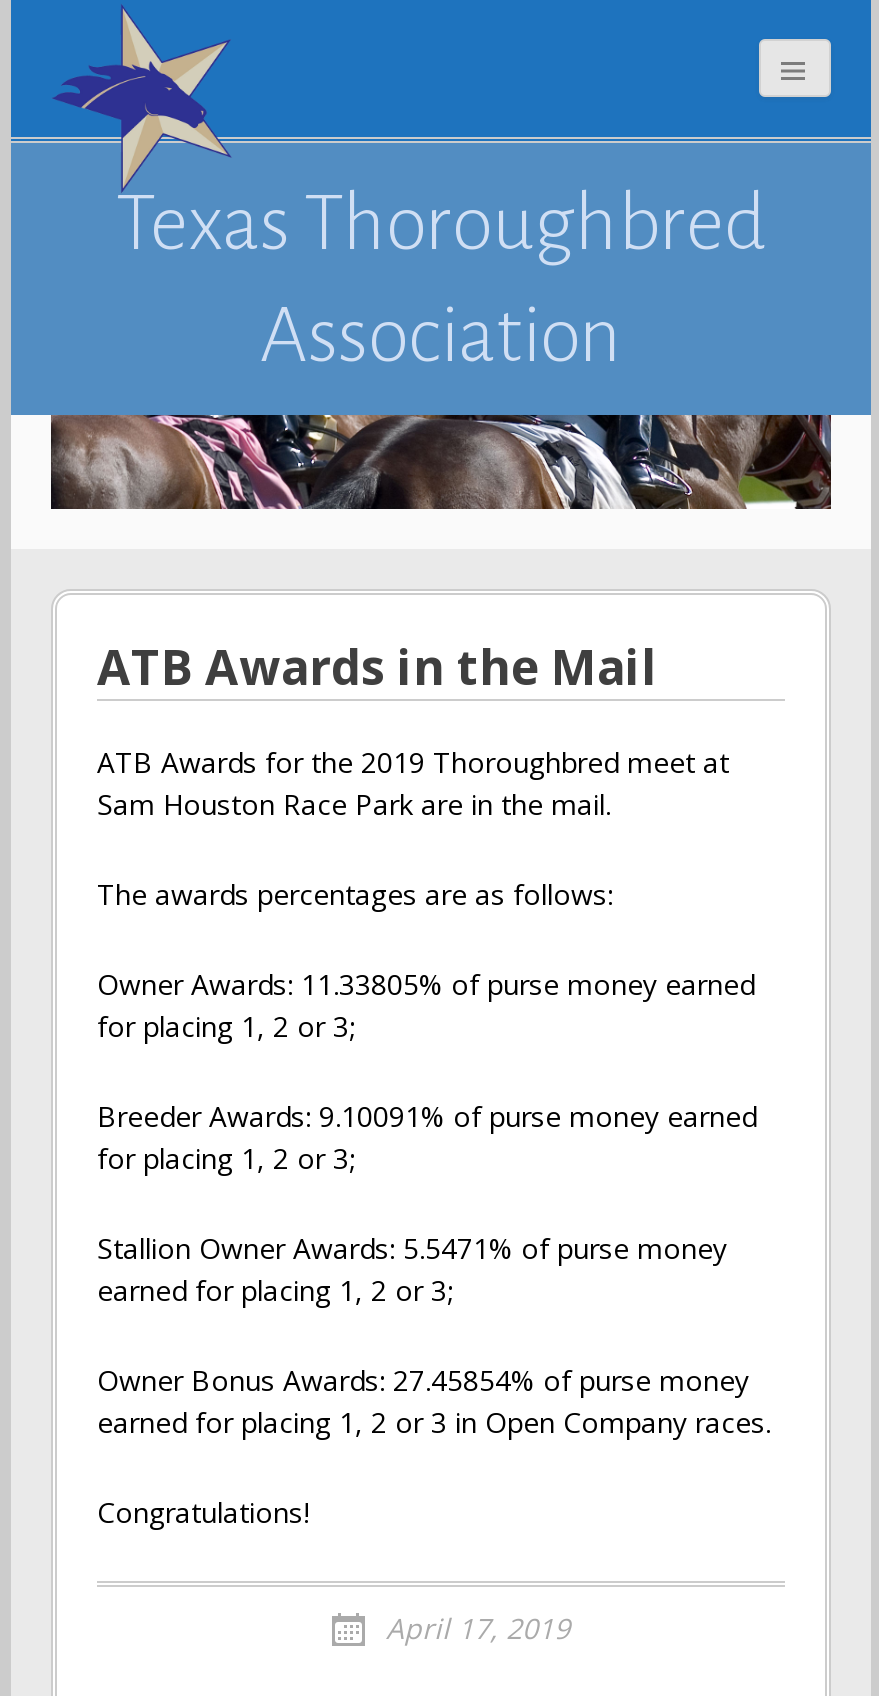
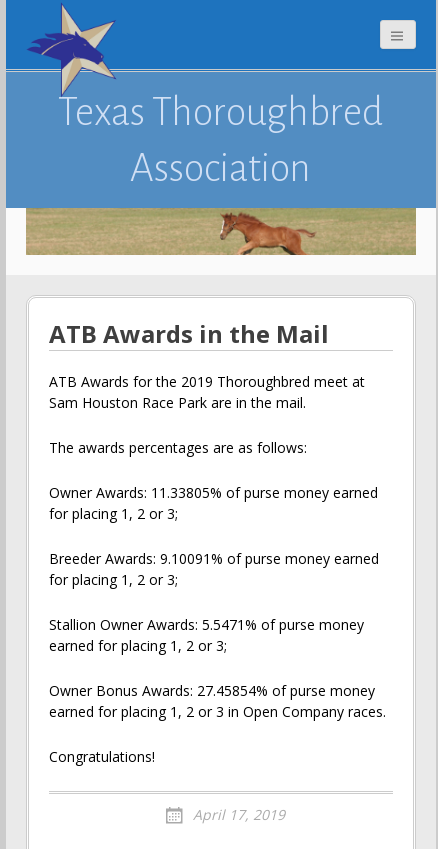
[49,413,833,511] [image] -> [25,207,417,256] [image]

